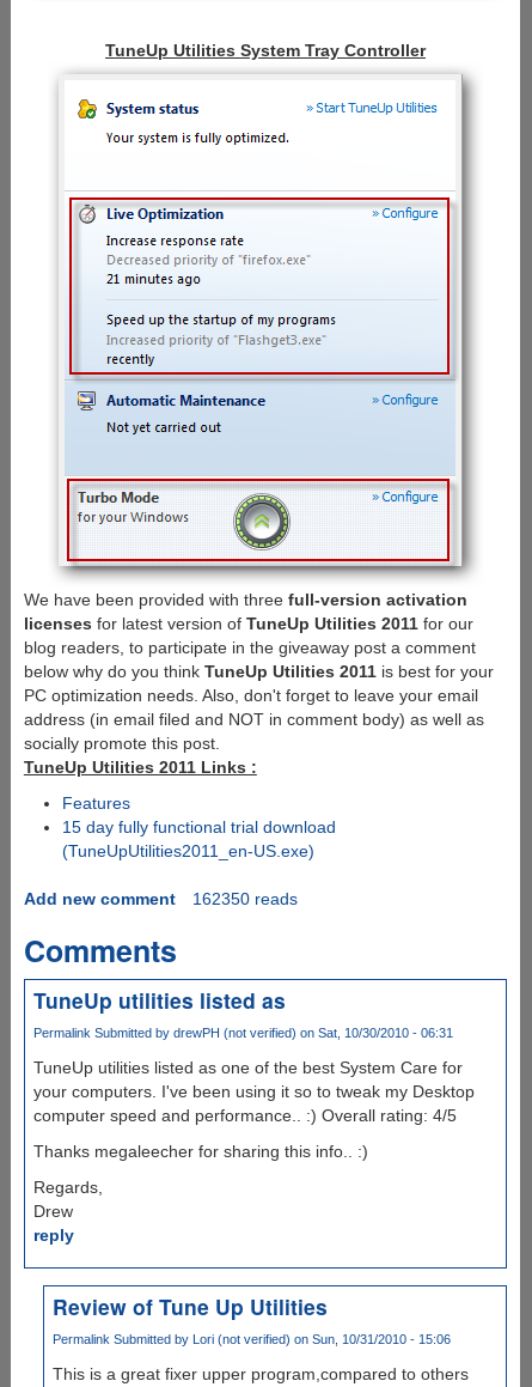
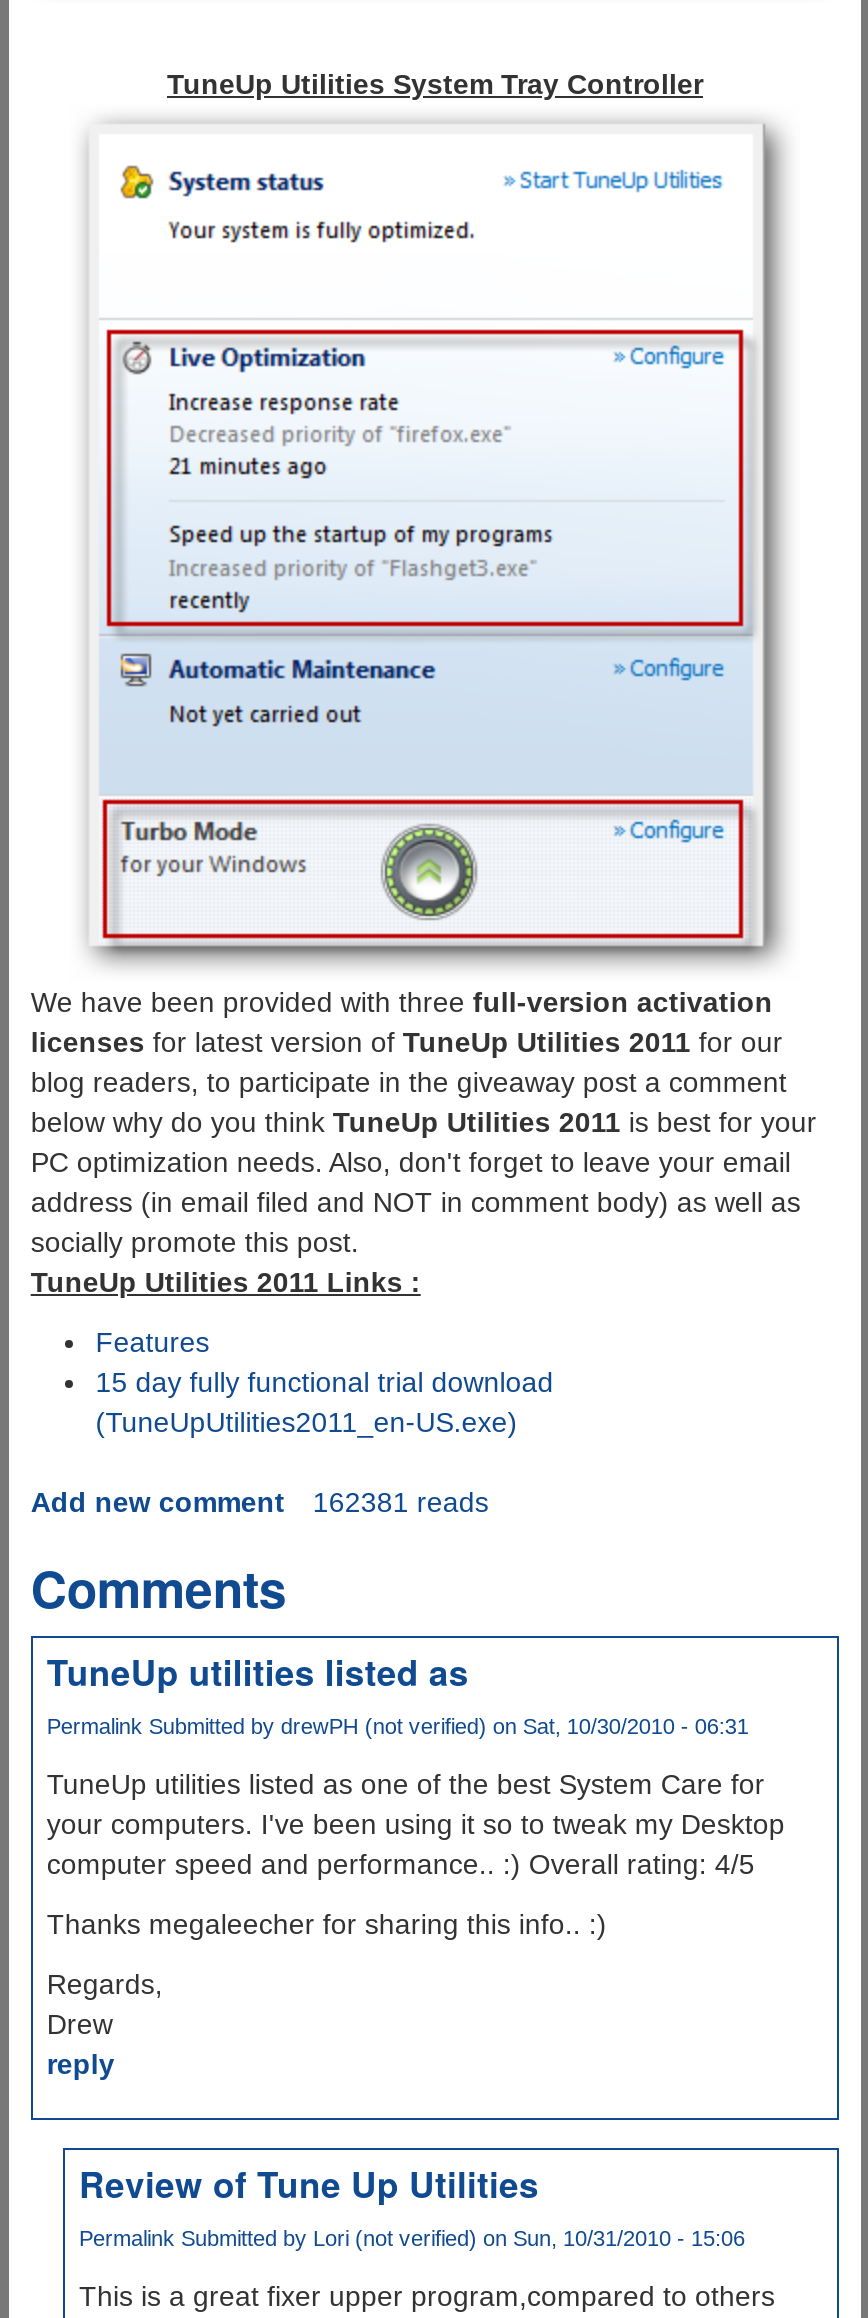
[24,889,297,908] Add new comment 162350 reads -> [31,1486,489,1518] Add new comment 162381 reads

